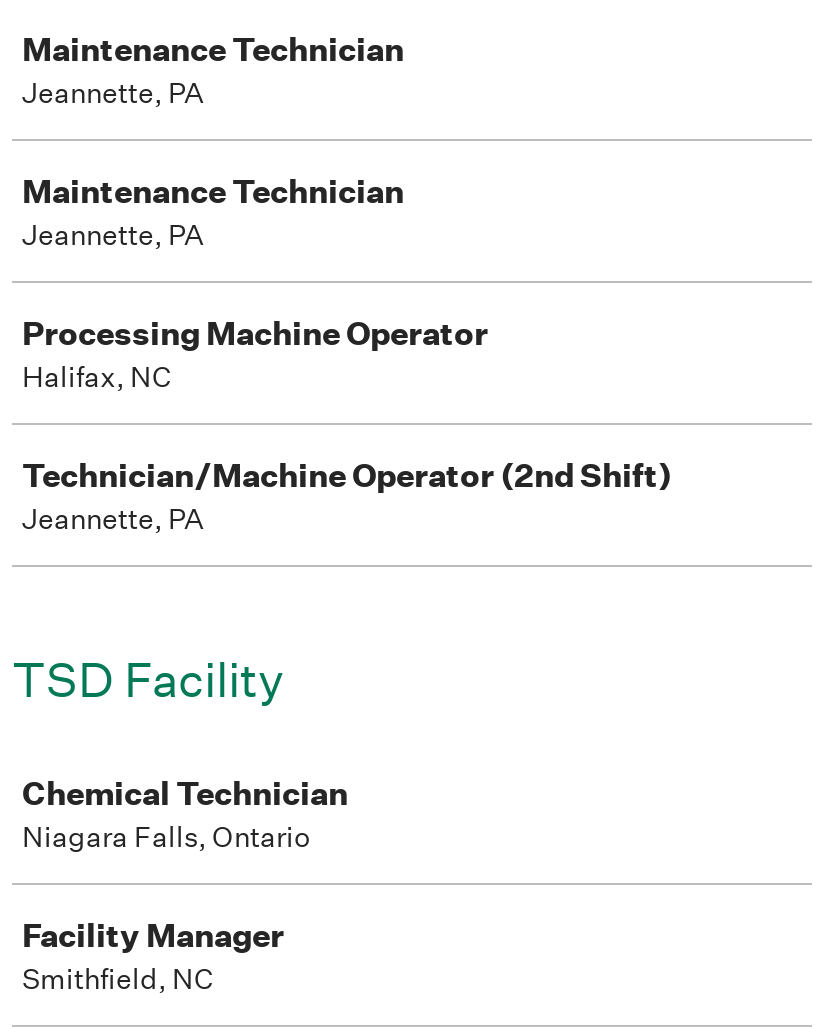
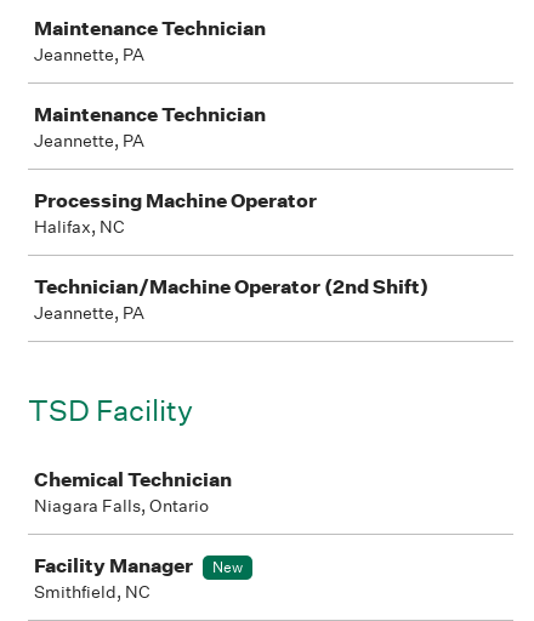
none -> [212,557,243,577] New

